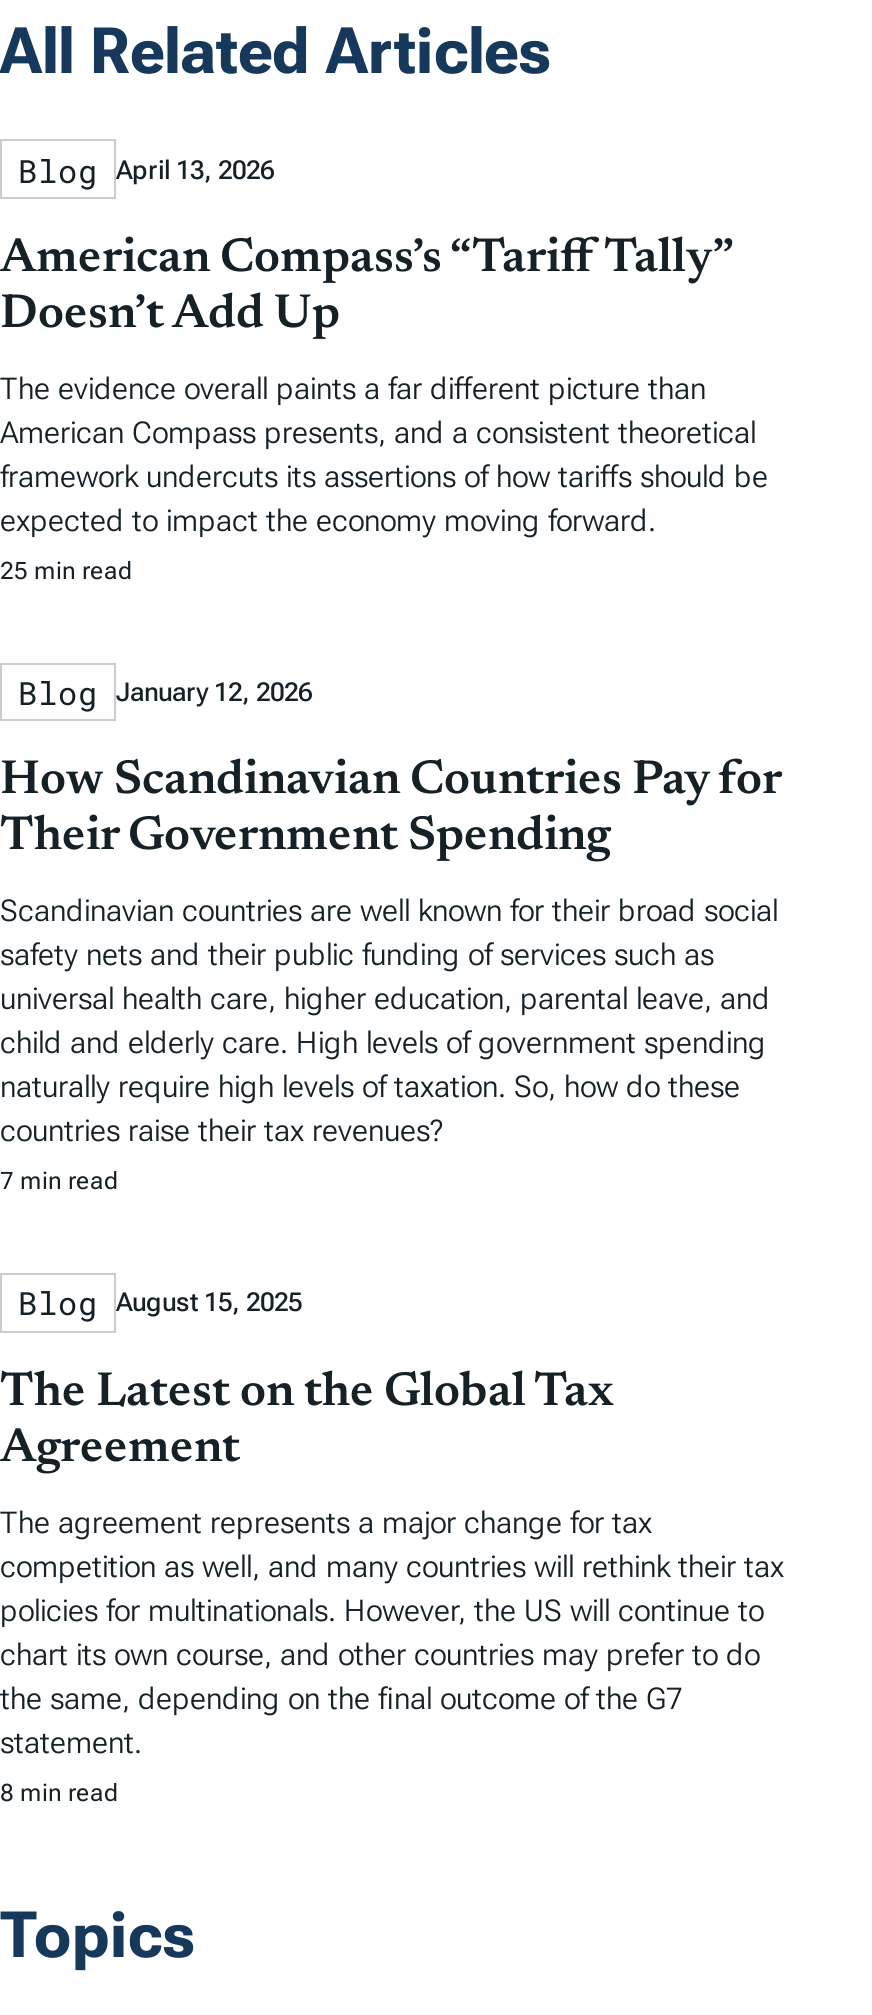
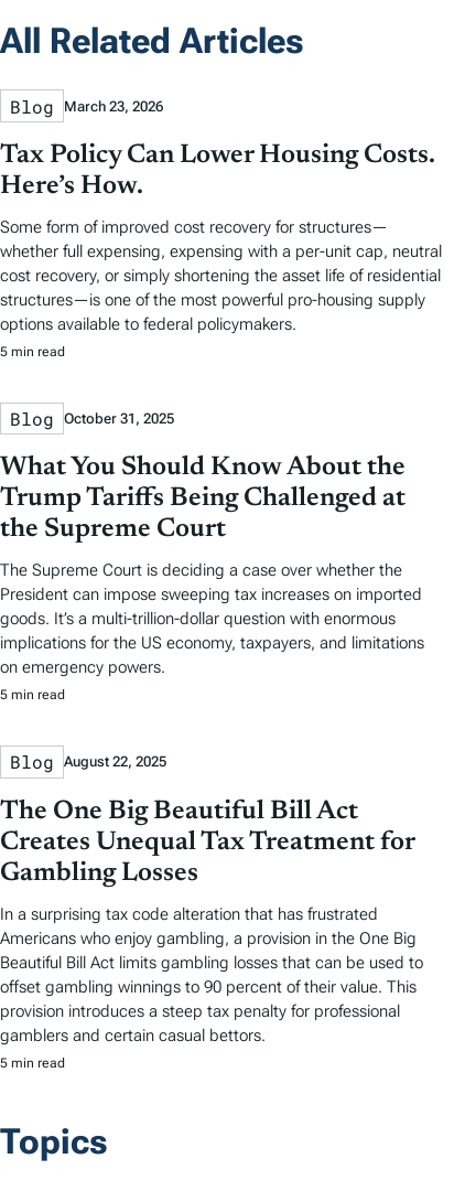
[18,148,274,190] Blog April 13, 2026 -> [10,94,163,118] Blog March 23, 2026
[0,235,732,339] American Compass’s “Tariff Tally” | Doesn’t Add Up -> [0,142,435,199] Tax Policy Can Lower Housing Costs. | Here’s How.
[0,371,768,539] The evidence overall paints a far different picture than | American Compass presents, and a consistent theoretical | framework undercuts its assertions of how tariffs should be | expected to impact the economy moving forward. -> [0,217,442,334] Some form of improved cost recovery for structures— | whether full expensing, expensing with a per-unit cap, neutral | cost recovery, or simply shortening the asset life of residential | structures—is one of the most powerful pro-housing supply | options available to federal policymakers.
[0,557,132,585] 25 min read -> [0,344,65,359] 5 min read
[18,671,312,713] Blog January 12, 2026 -> [10,407,174,430] Blog October 31, 2025
[0,757,780,861] How Scandinavian Countries Pay for | Their Government Spending -> [0,454,405,543] What You Should Know About the | Trump Tariffs Being Challenged at | the Supreme Court
[0,893,778,1149] Scandinavian countries are well known for their broad social | safety nets and their public funding of services such as | universal health care, higher education, parental leave, and | child and elderly care. High levels of government spending | naturally require high levels of taxation. So, how do these | countries raise their tax revenues? -> [0,560,424,677] The Supreme Court is deciding a case over whether the | President can impose sweeping tax increases on imported | goods. It’s a multi-trillion-dollar question with enormous | implications for the US economy, taxpayers, and limitations | on emergency powers.
[0,1167,118,1195] 7 min read -> [0,687,65,703] 5 min read
[18,1282,302,1324] Blog August 15, 2025 -> [10,750,166,773] Blog August 22, 2025
[0,1368,614,1472] The Latest on the Global Tax | Agreement -> [0,798,414,886] The One Big Beautiful Bill Act | Creates Unequal Tax Treatment for | Gambling Losses
[0,1504,784,1760] The agreement represents a major change for tax | competition as well, and many countries will rethink their tax | policies for multinationals. However, the US will continue to | chart its own course, and other countries may prefer to do | the same, depending on the final outcome of the G7 | statement. -> [0,904,423,1045] In a surprising tax code alteration that has frustrated | Americans who enjoy gambling, a provision in the One Big | Beautiful Bill Act limits gambling losses that can be used to | offset gambling winnings to 90 percent of their value. This | provision introduces a steep tax penalty for professional | gamblers and certain casual bettors.
[0,1778,118,1806] 8 min read -> [0,1055,65,1070] 5 min read

